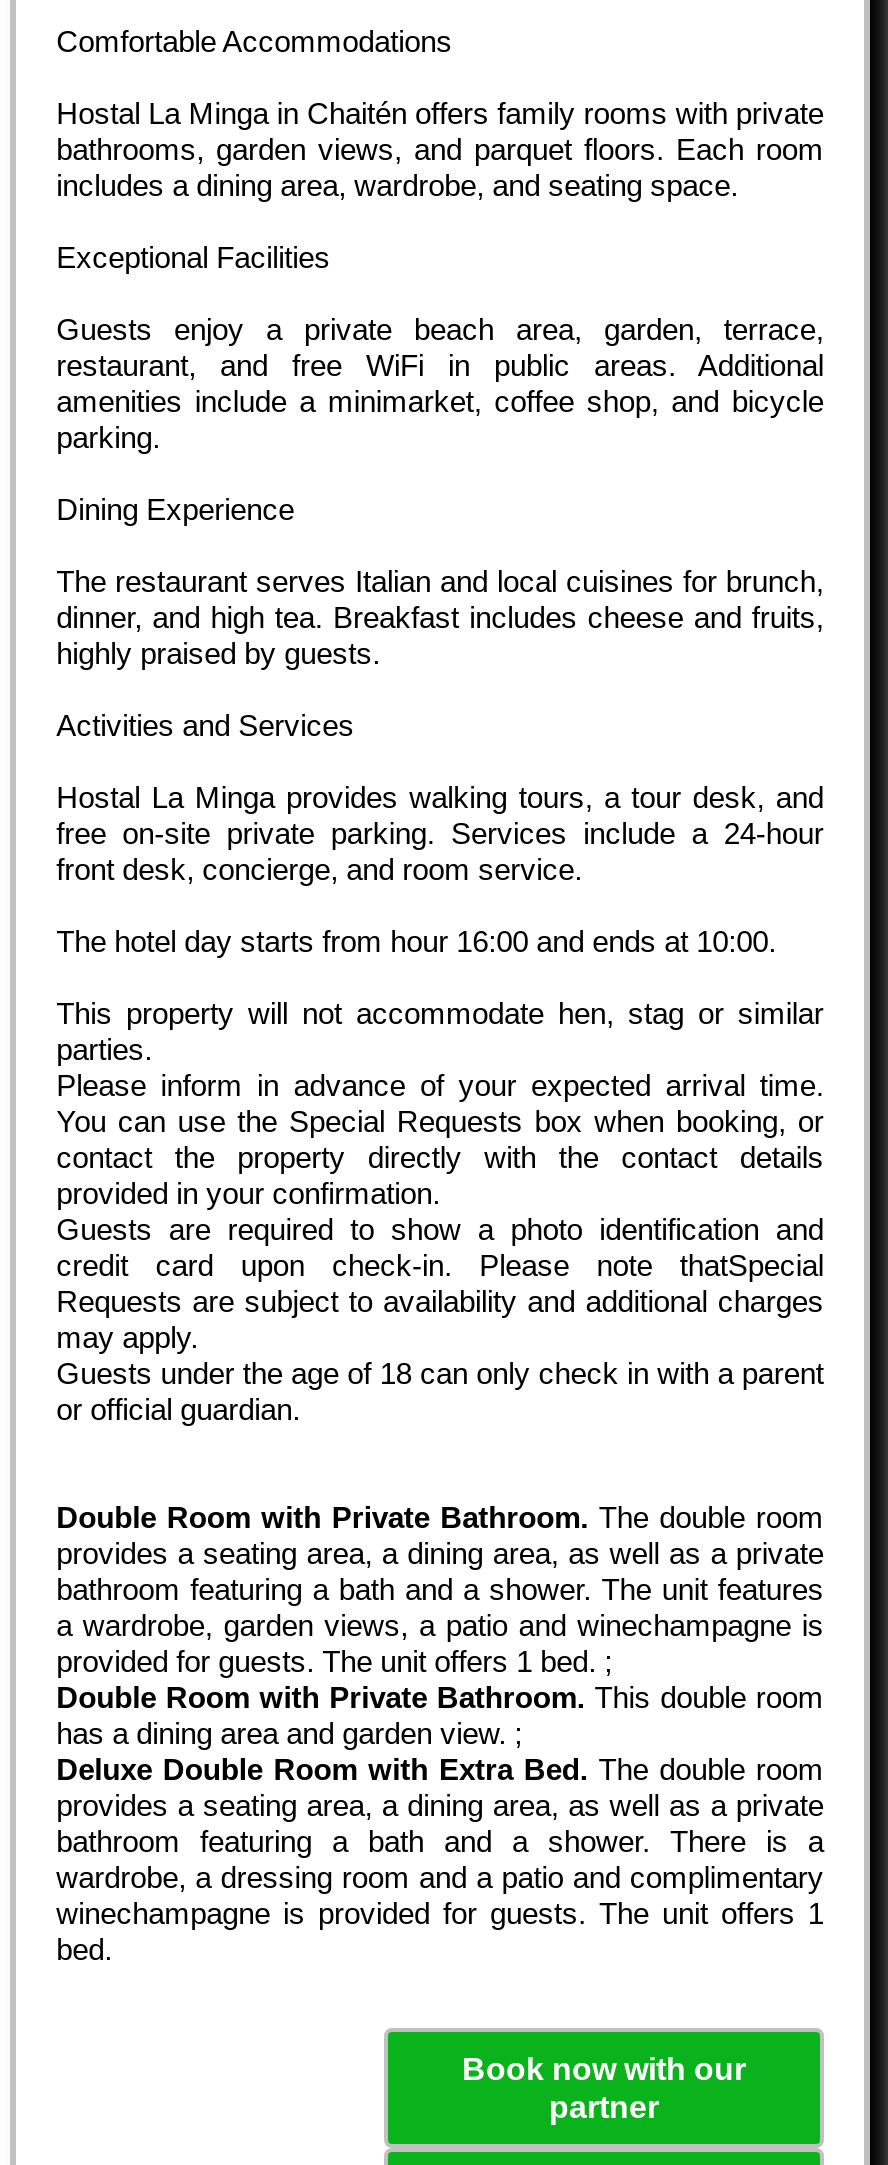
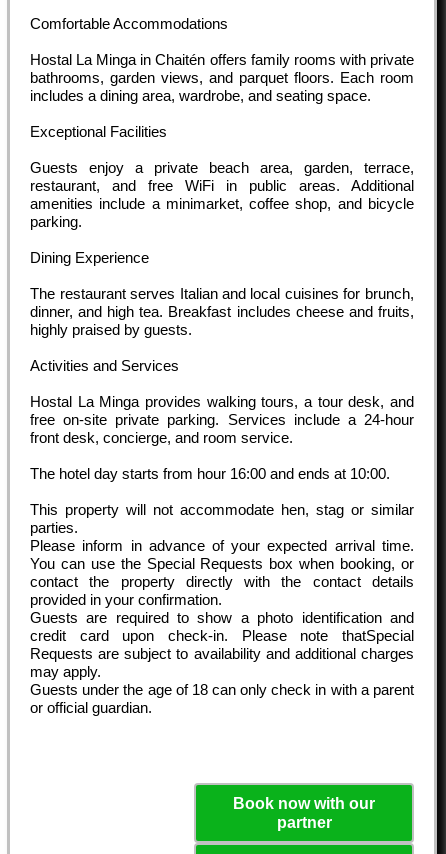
[56,1500,824,1966] Double Room with Private Bathroom. The double room | provides a seating area, a dining area, as well as a private | bathroom featuring a bath and a shower. The unit features | a wardrobe, garden views, a patio and winechampagne is | provided for guests. The unit offers 1 bed. ; | Double Room with Private Bathroom. This double room | has a dining area and garden view. ; | Deluxe Double Room with Extra Bed. The double room | provides a seating area, a dining area, as well as a private | bathroom featuring a bath and a shower. There is a | wardrobe, a dressing room and a patio and complimentary | winechampagne is provided for guests. The unit offers 1 | bed. -> none

